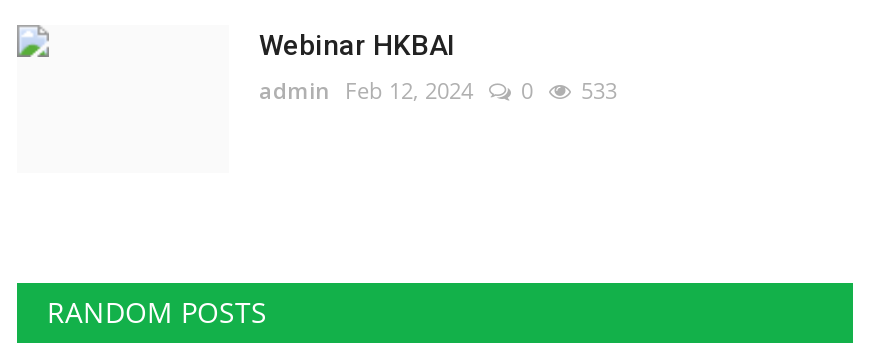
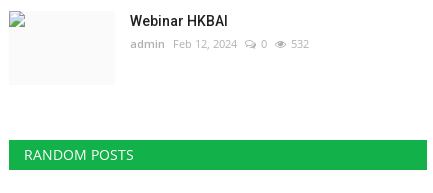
[259,75,617,105] admin Feb 12, 2024 0 533 -> [130,36,309,51] admin Feb 12, 2024 0 532

